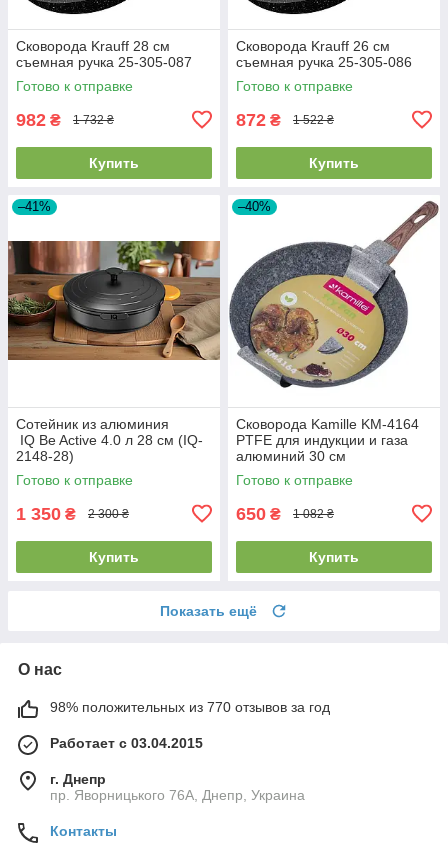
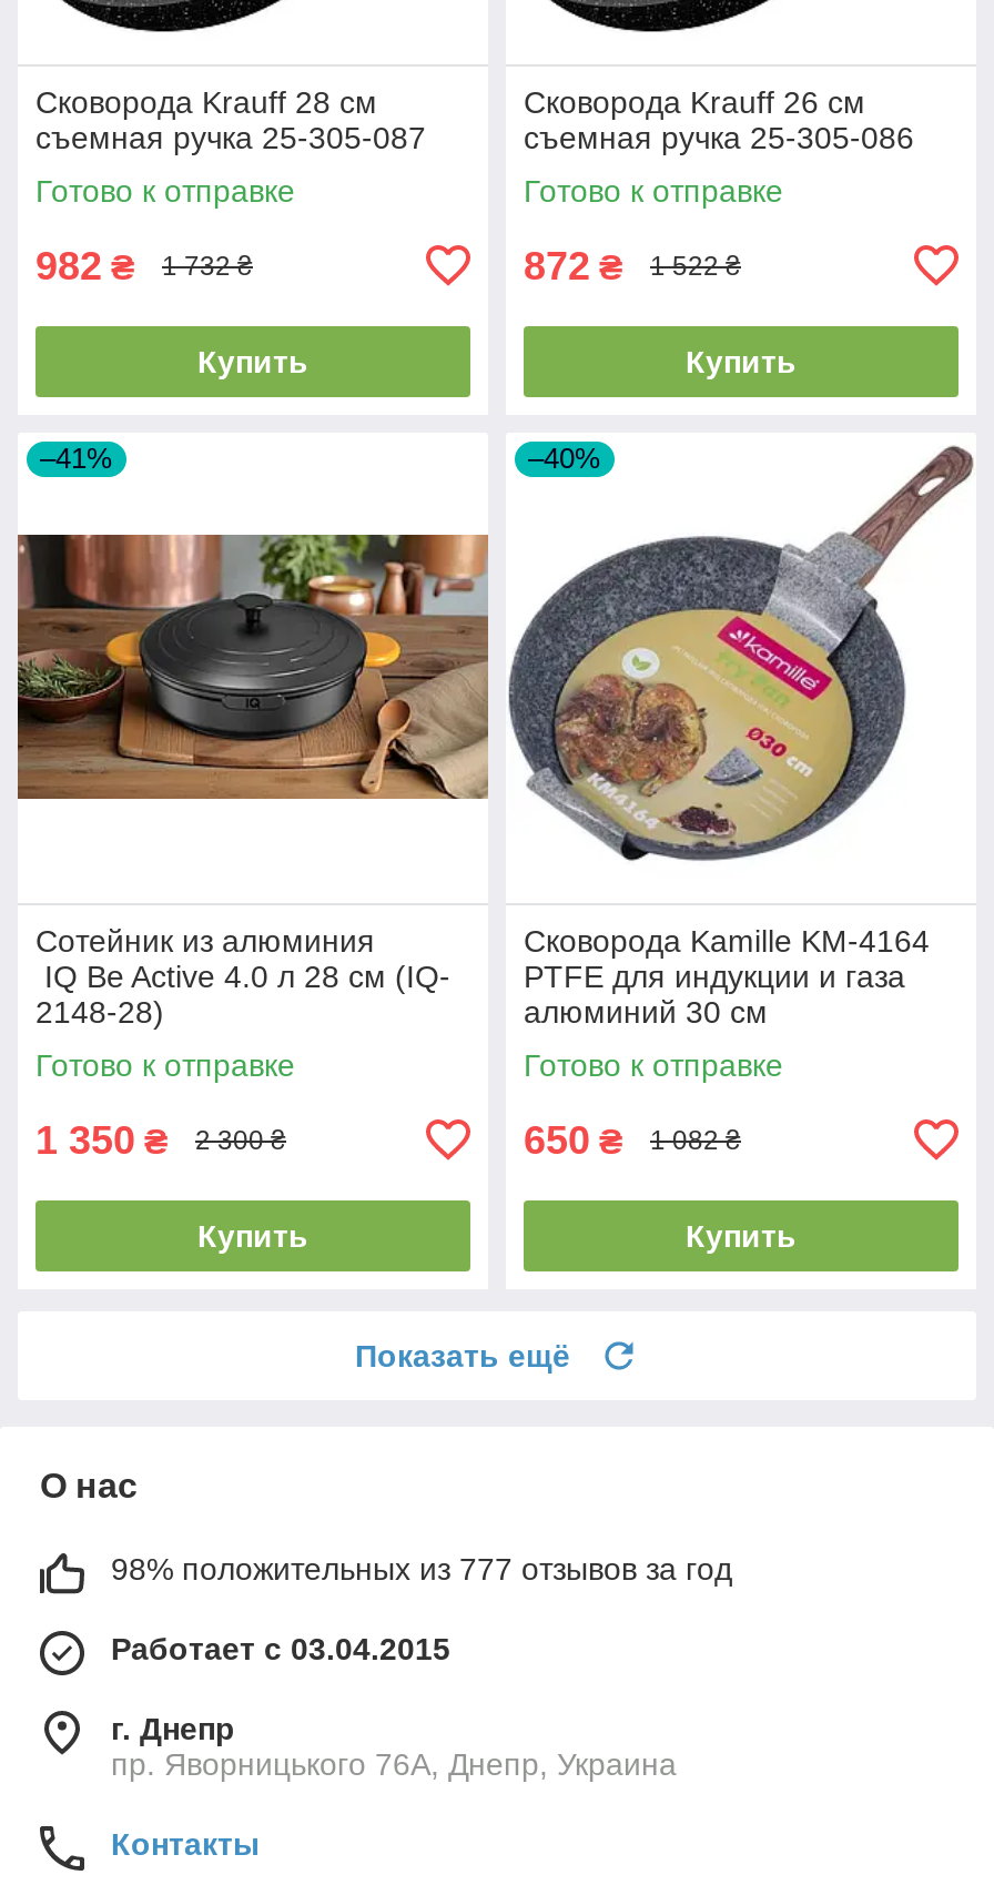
[50,699,330,715] 98% положительных из 770 отзывов за год -> [111,1551,732,1586] 98% положительных из 777 отзывов за год

